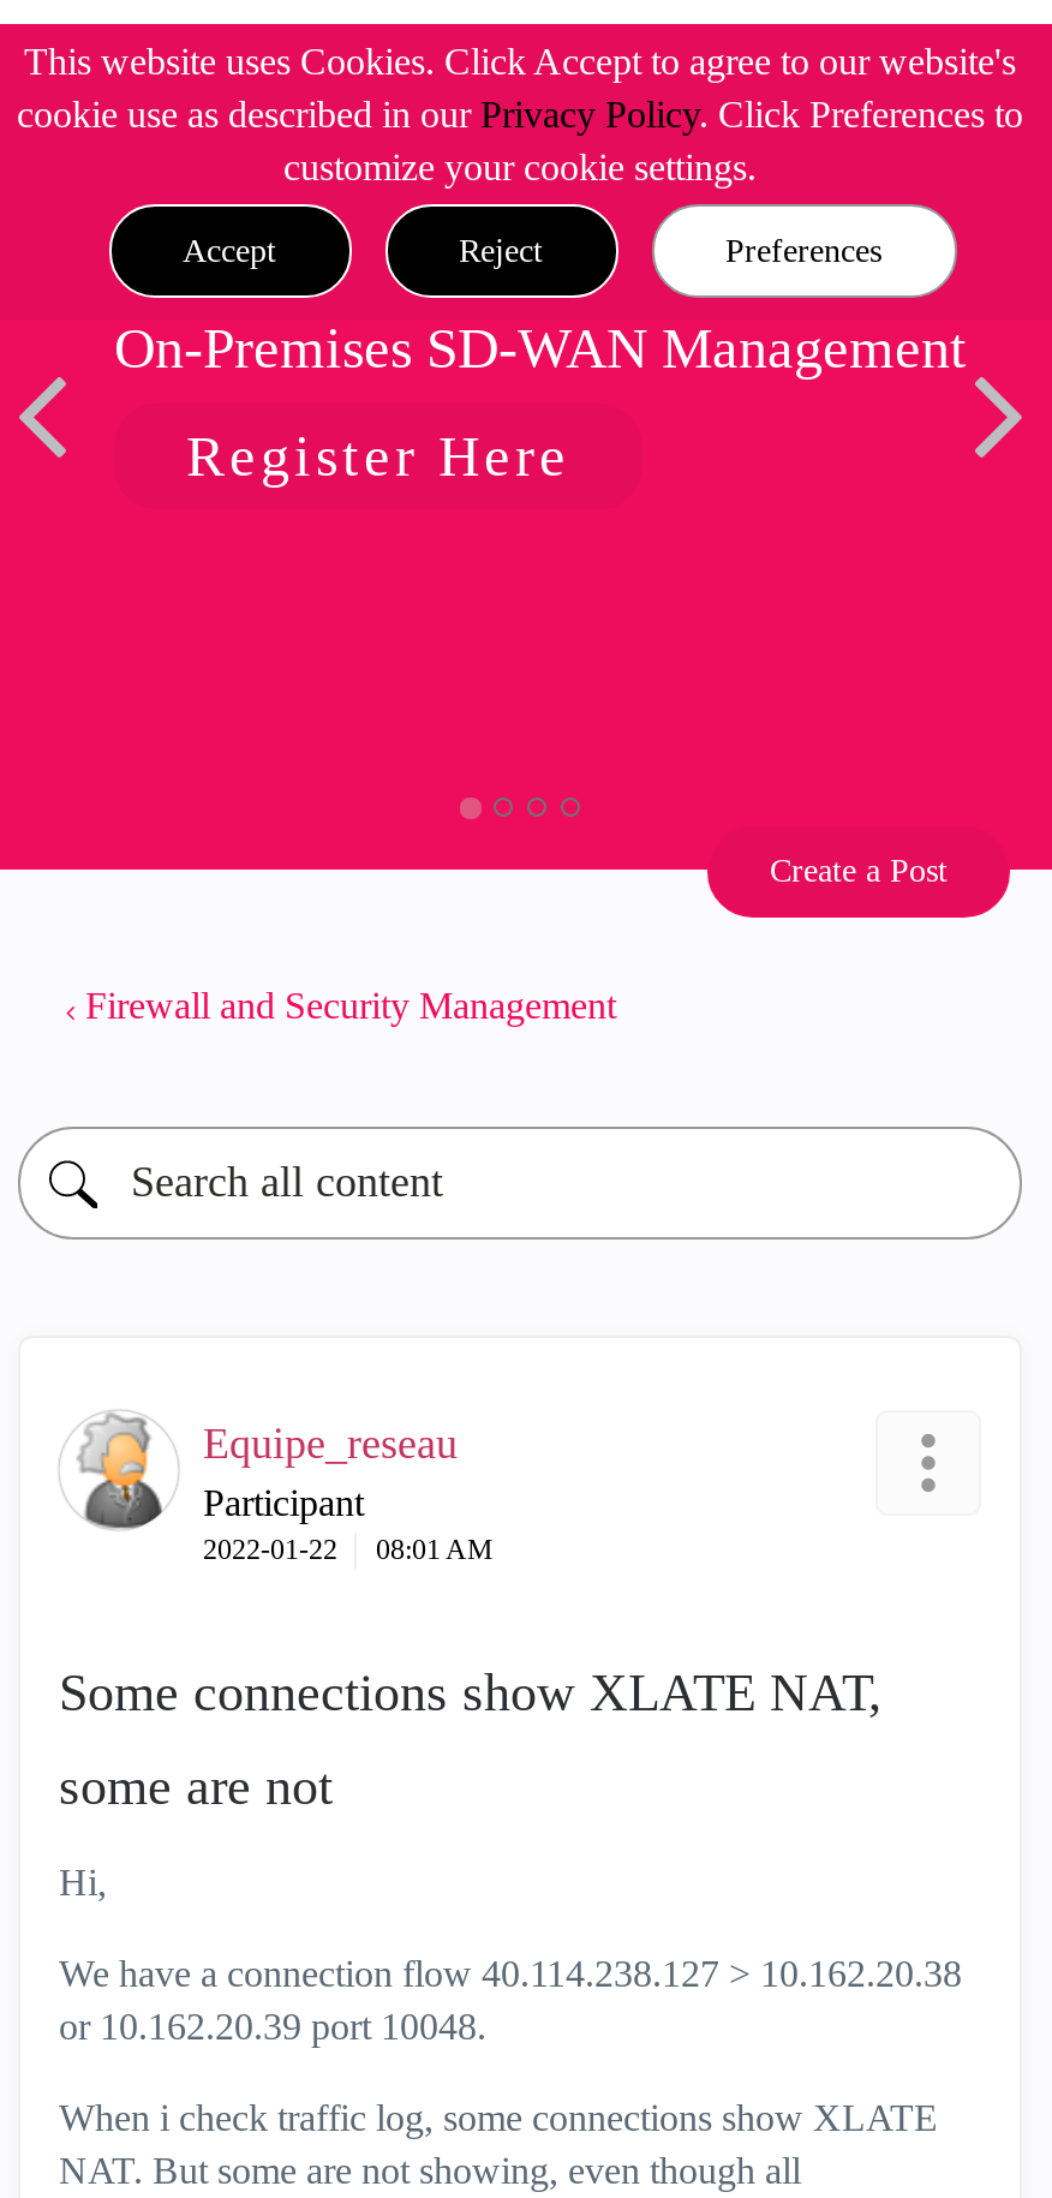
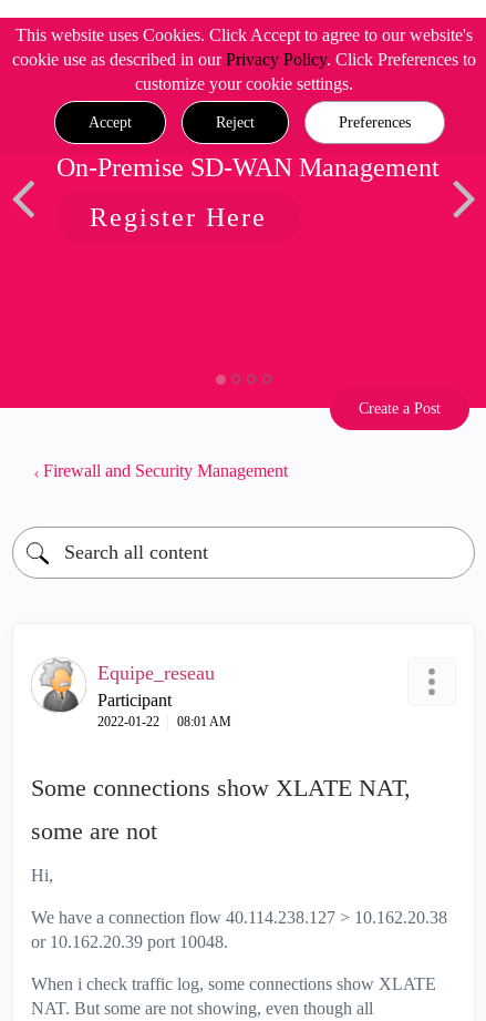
[114,317,967,380] On-Premises SD-WAN Management -> [56,153,440,182] On-Premise SD-WAN Management

